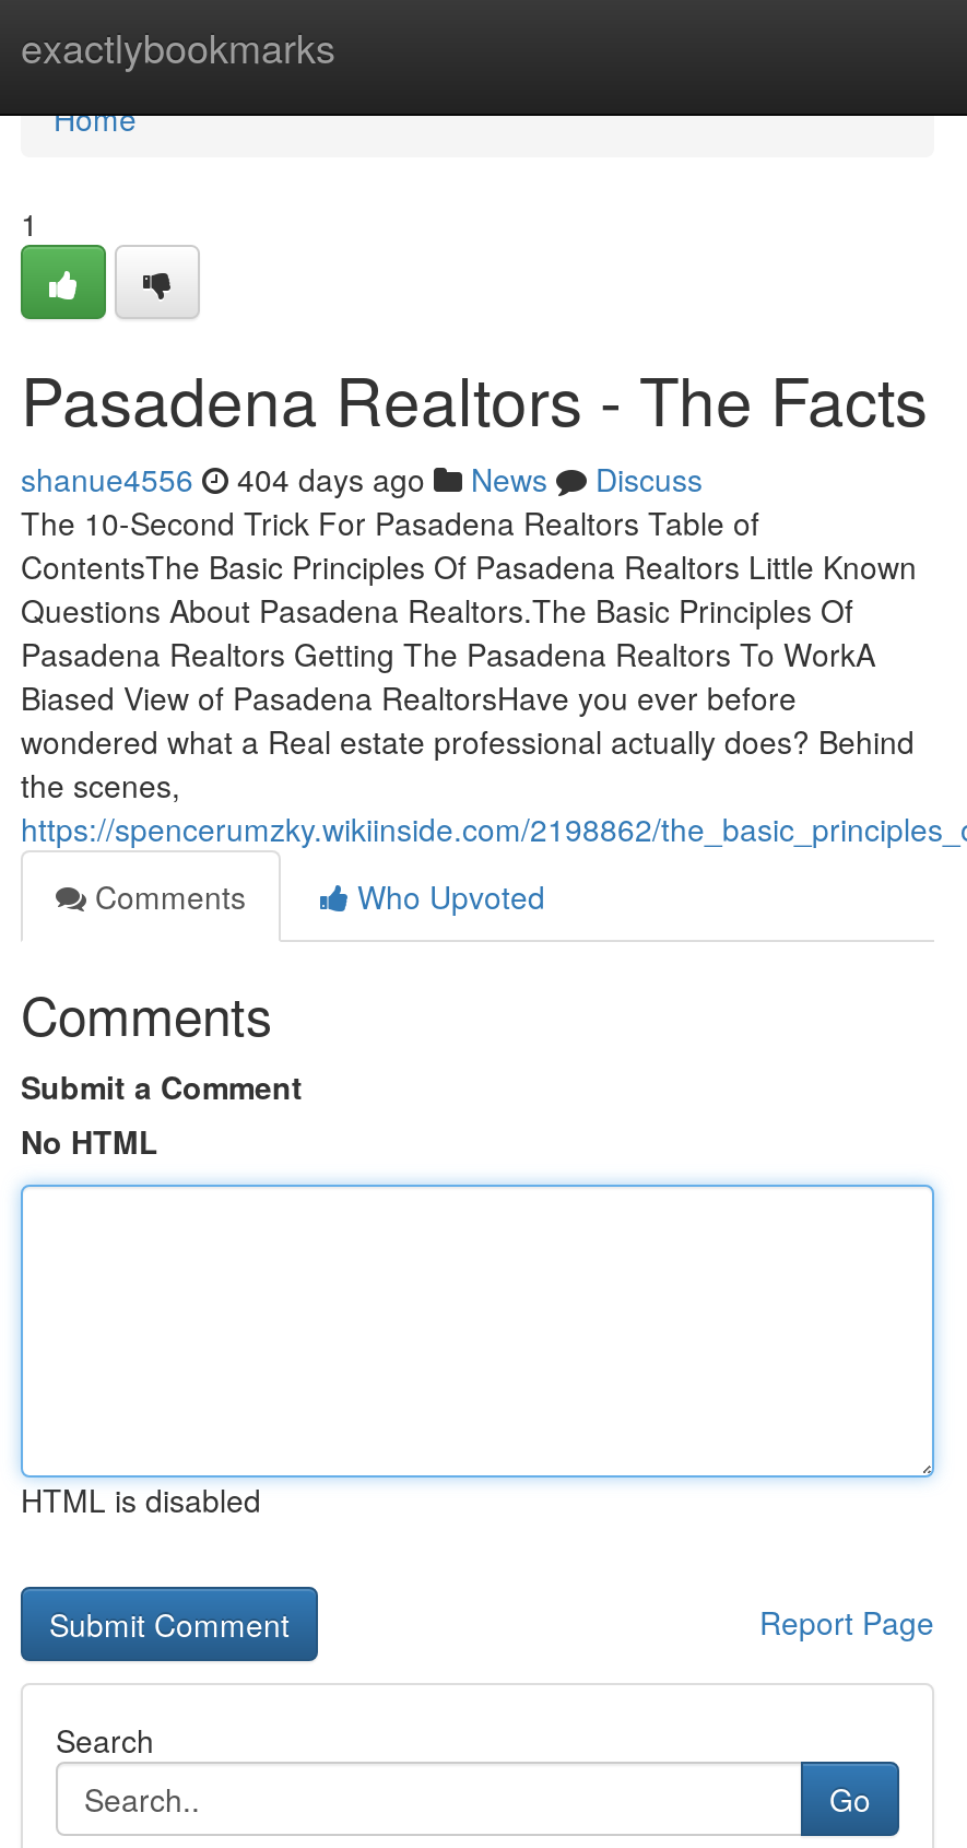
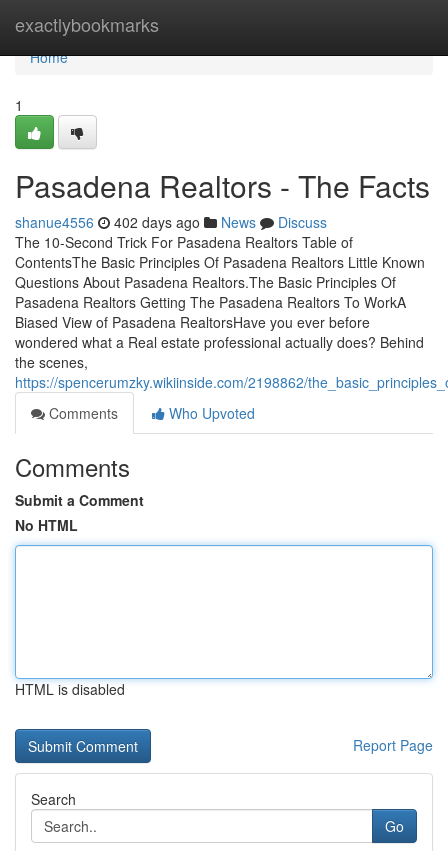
[21,457,703,501] shanue4556 404 days ago News Discuss -> [15,212,327,232] shanue4556 402 days ago News Discuss

